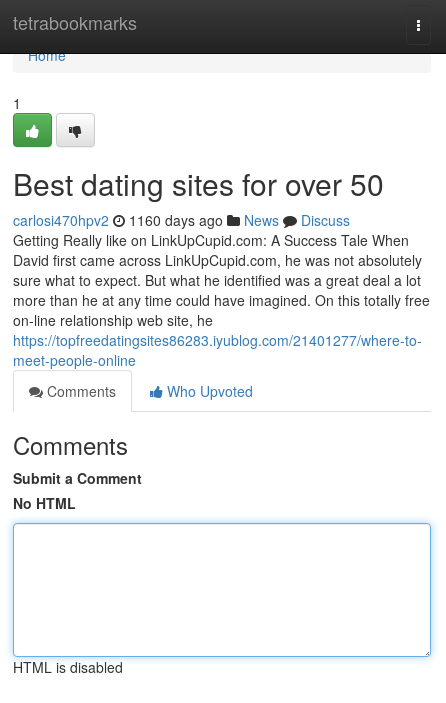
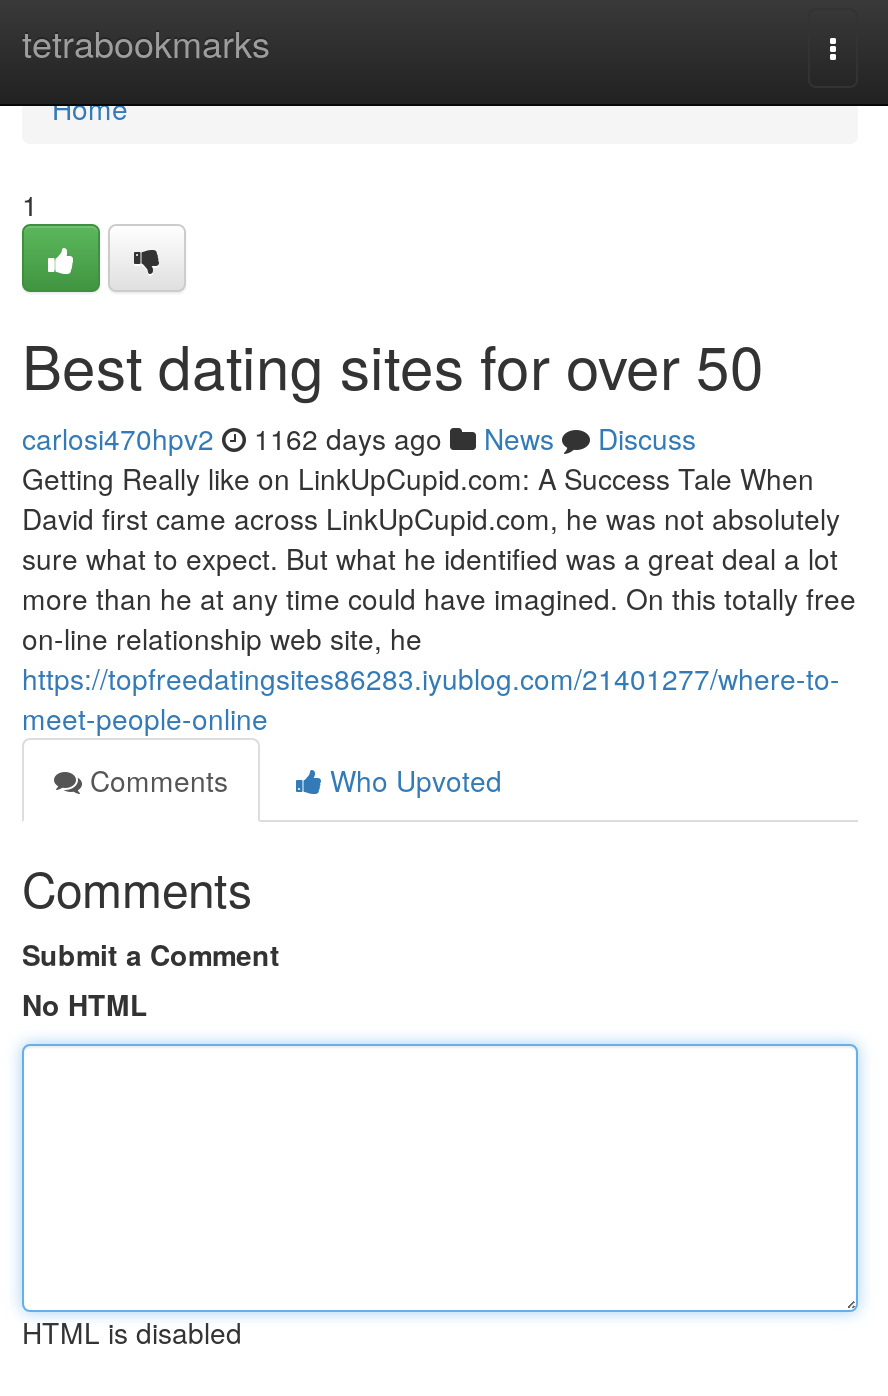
[13,210,350,230] carlosi470hpv2 1160 days ago News Discuss -> [22,418,696,458] carlosi470hpv2 1162 days ago News Discuss

